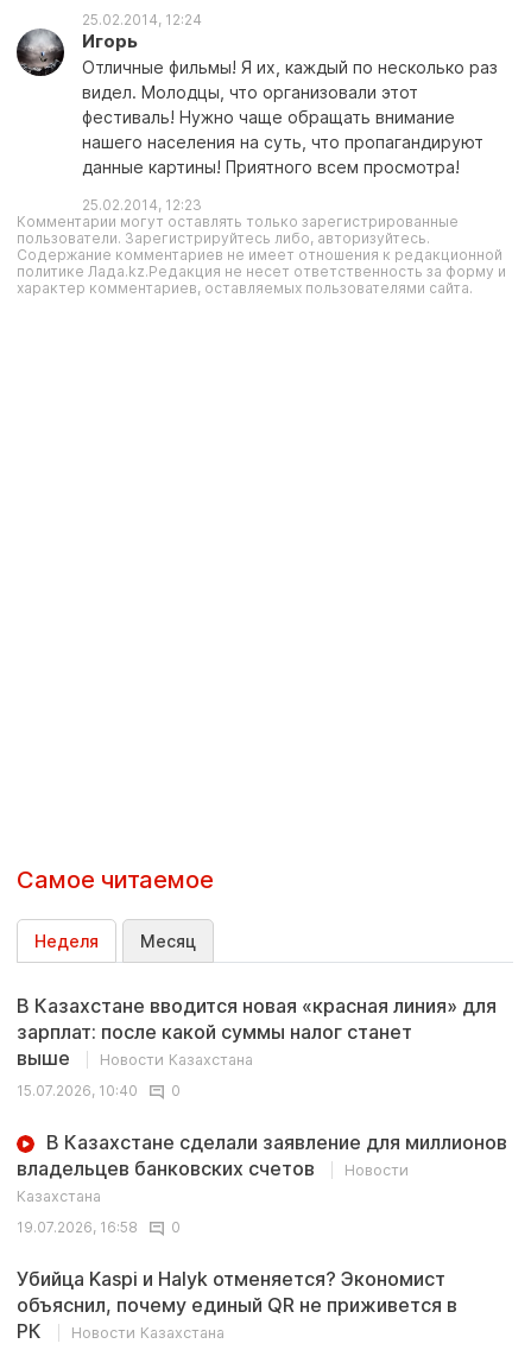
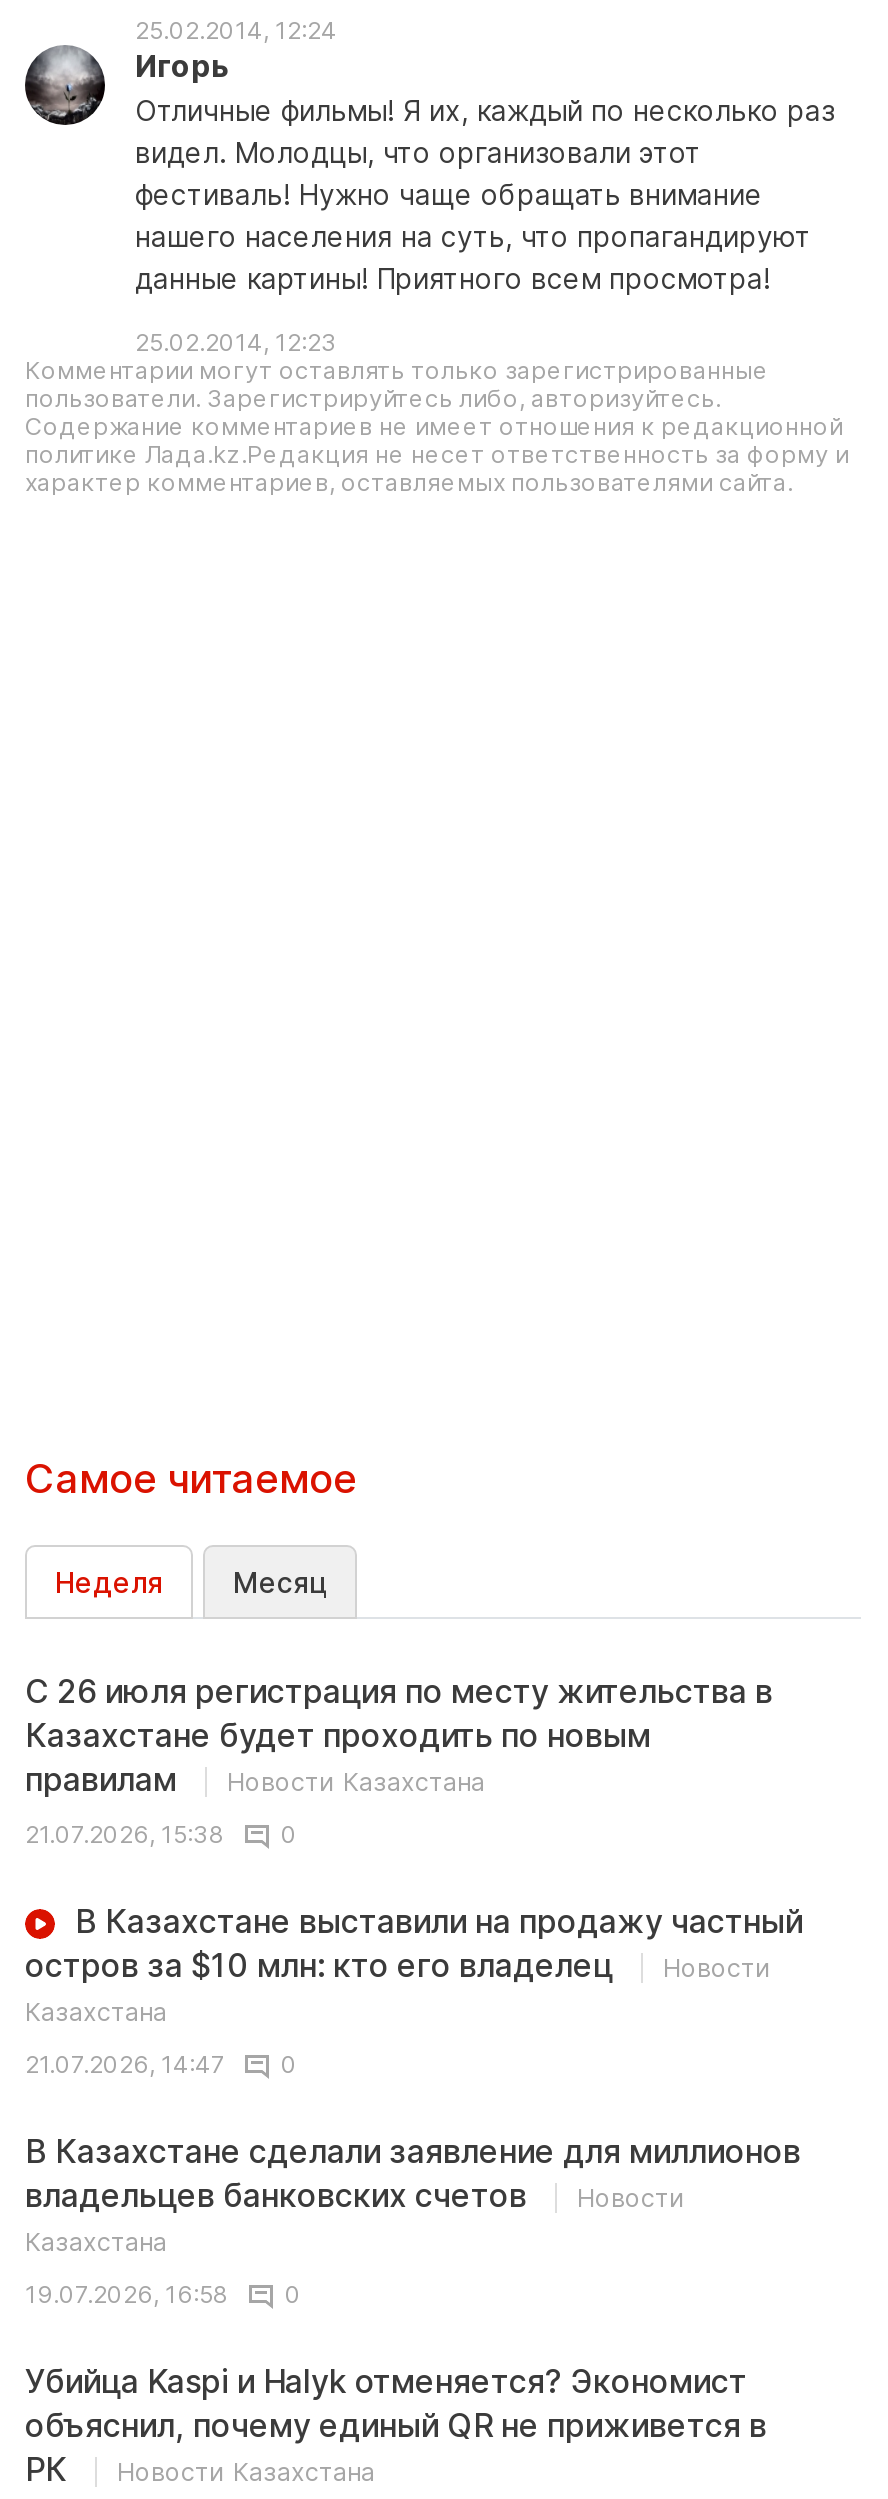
[17,994,497,1070] В Казахстане вводится новая «красная линия» для | зарплат: после какой суммы налог станет | выше -> [25,1671,773,1799] С 26 июля регистрация по месту жительства в | Казахстане будет проходить по новым | правилам
[17,1082,138,1099] 15.07.2026, 10:40 -> [25,1819,803,2079] 21.07.2026, 15:38 | 0 | В Казахстане выставили на продажу частный | остров за $10 млн: кто его владелец | Новости | Казахстана | 21.07.2026, 14:47

